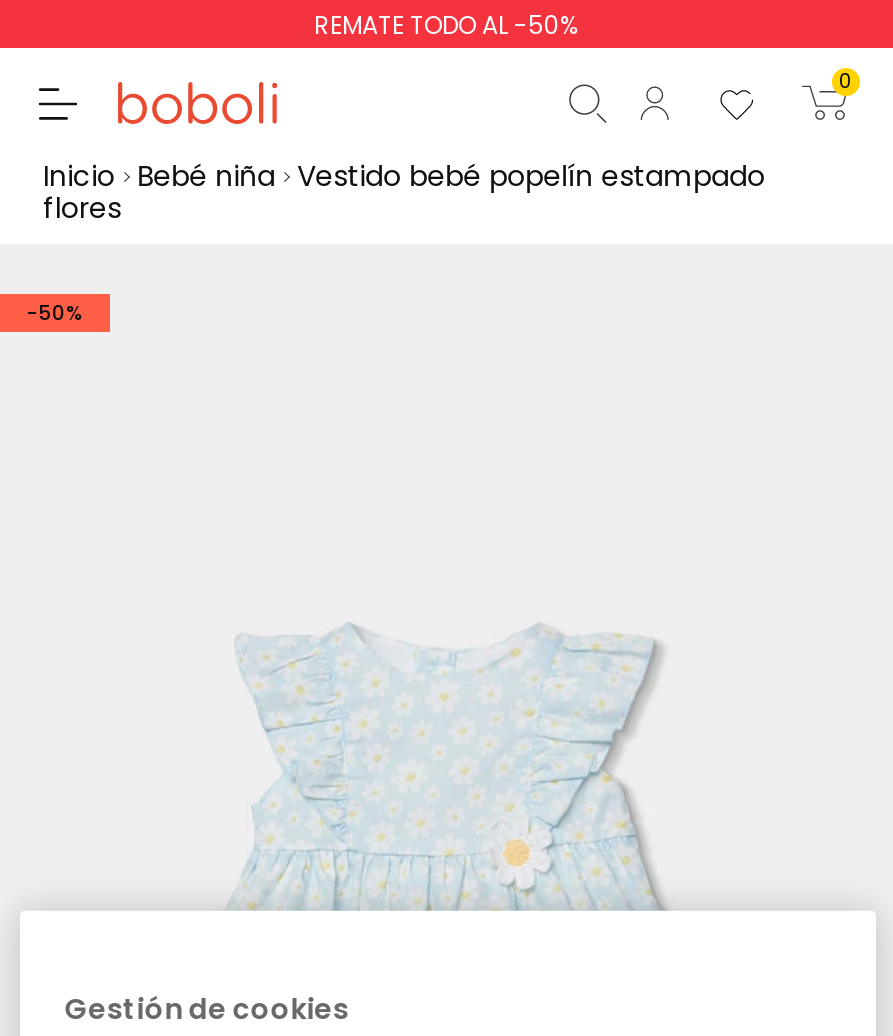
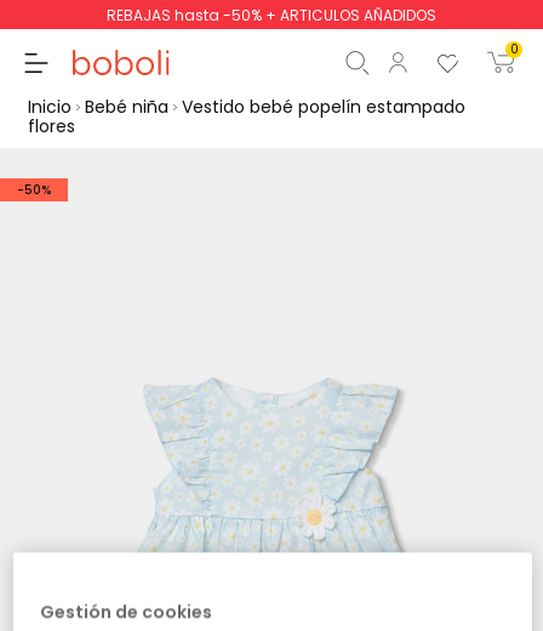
[314,8,578,42] REMATE TODO AL -50% -> [107,5,436,25] REBAJAS hasta -50% + ARTICULOS AÑADIDOS

